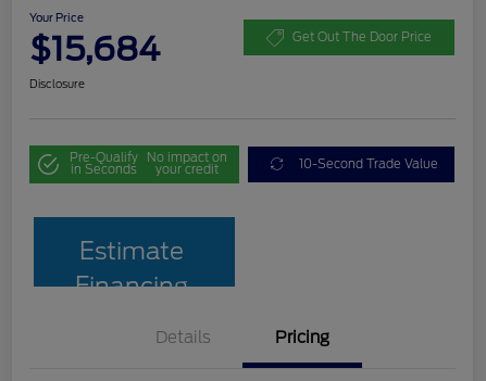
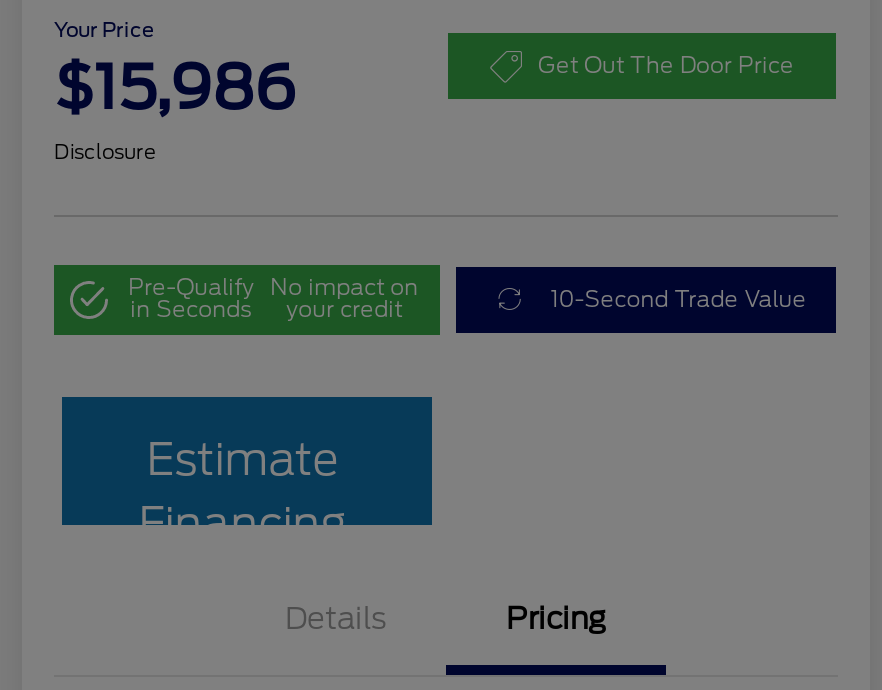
[29,29,160,68] $15,684 -> [54,51,296,123] $15,986

